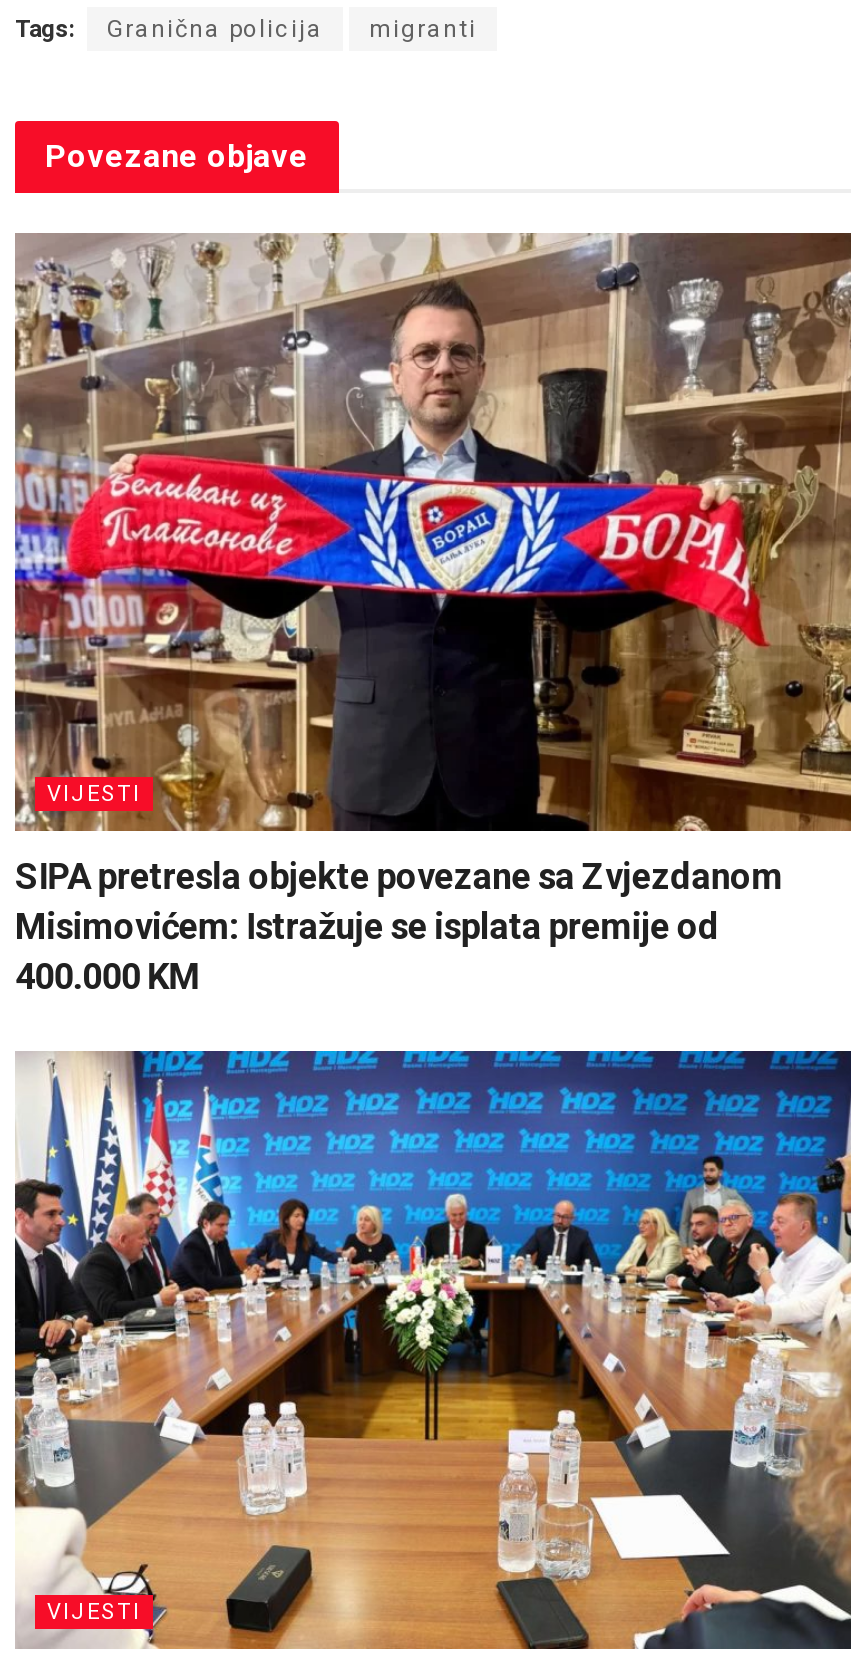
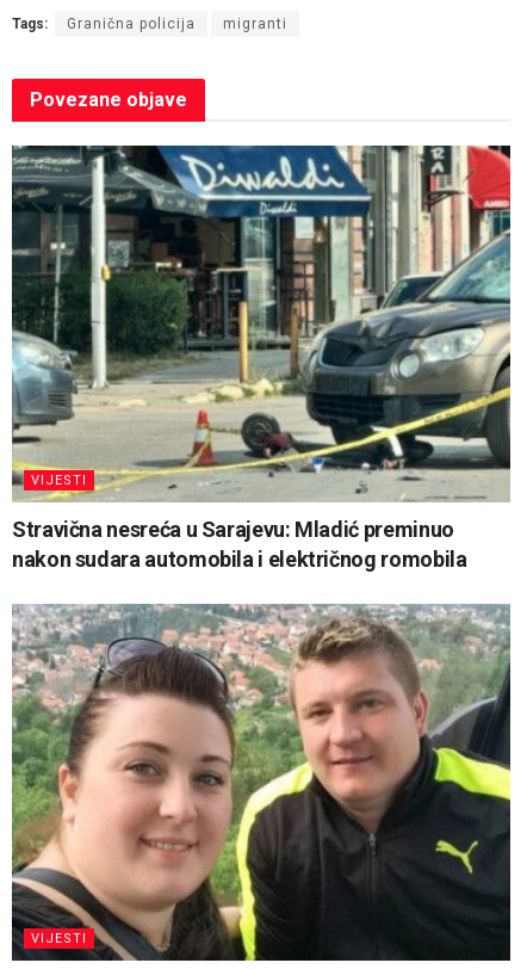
[13,231,853,997] [image] | SIPA pretresla objekte povezane sa Zvjezdanom | Misimovićem: Istražuje se isplata premije od | 400.000 KM -> [11,144,511,572] [image] | Stravična nesreća u Sarajevu: Mladić preminuo | nakon sudara automobila i električnog romobila
[13,1049,853,1651] [image] -> [11,603,511,962] [image]

